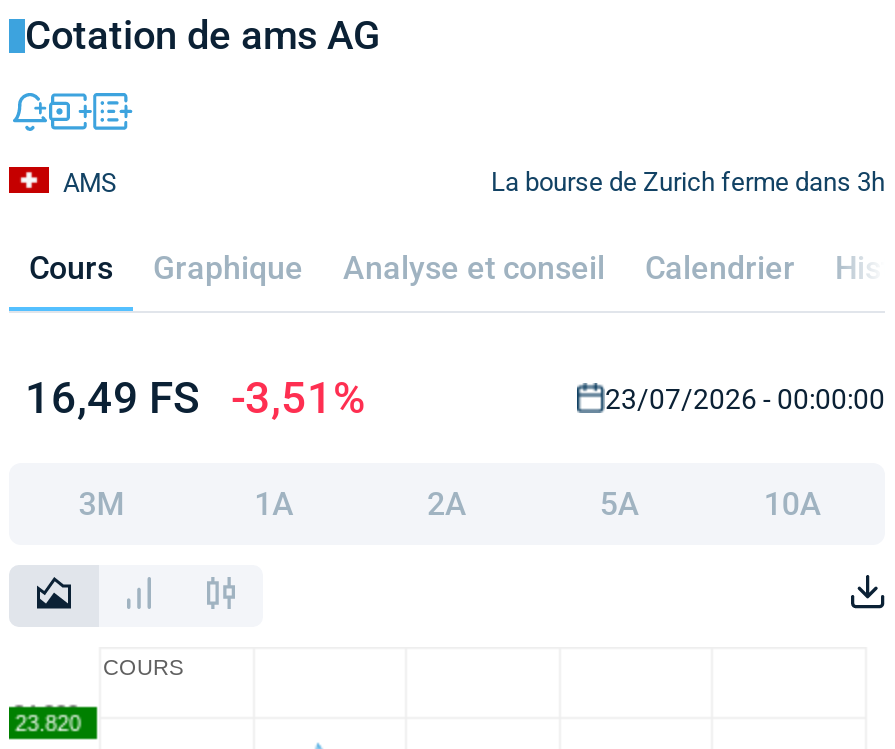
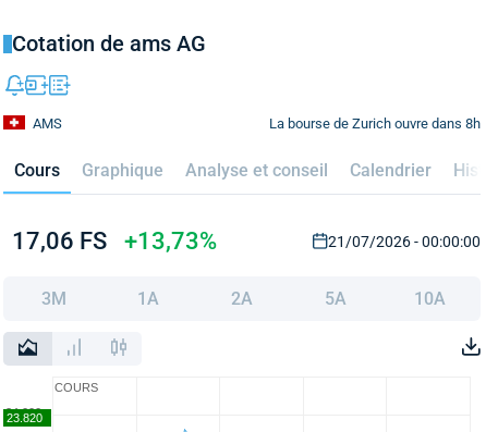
[491,167,885,197] La bourse de Zurich ferme dans 3h -> [269,115,481,132] La bourse de Zurich ouvre dans 8h
[25,374,199,424] 16,49 FS -> [12,228,107,255] 17,06 FS
[231,374,365,424] -3,51% -> [124,228,217,255] +13,73%
[605,383,885,415] 23/07/2026 - 00:00:00 -> [328,233,481,250] 21/07/2026 - 00:00:00

